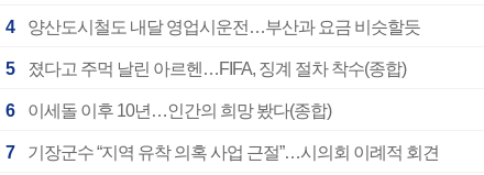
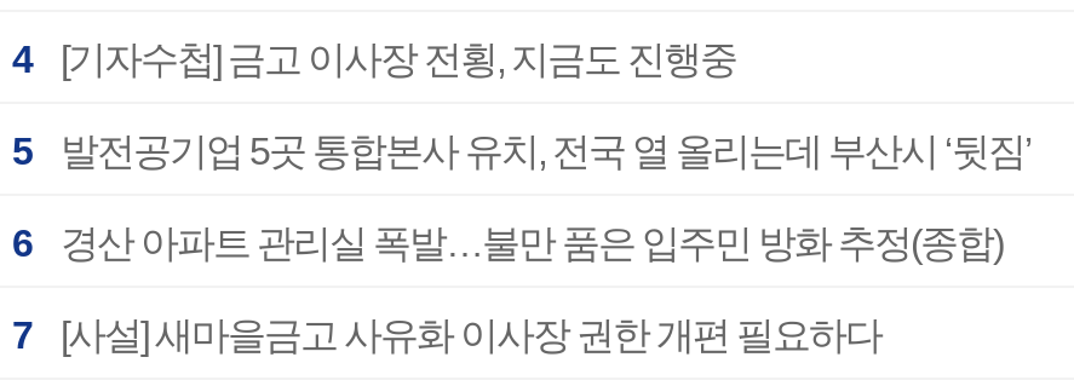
[28,18,420,36] 양산도시철도 내달 영업시운전…부산과 요금 비슷할듯 -> [61,39,736,80] [기자수첩] 금고 이사장 전횡, 지금도 진행중
[28,59,406,78] 졌다고 주먹 날린 아르헨…FIFA, 징계 절차 착수(종합) -> [61,131,1032,172] 발전공기업 5곳 통합본사 유치, 전국 열 올리는데 부산시 ‘뒷짐’
[28,101,331,120] 이세돌 이후 10년…인간의 희망 봤다(종합) -> [61,223,1003,264] 경산 아파트 관리실 폭발…불만 품은 입주민 방화 추정(종합)
[28,143,439,162] 기장군수 “지역 유착 의혹 사업 근절”…시의회 이례적 회견 -> [61,315,881,356] [사설] 새마을금고 사유화 이사장 권한 개편 필요하다

